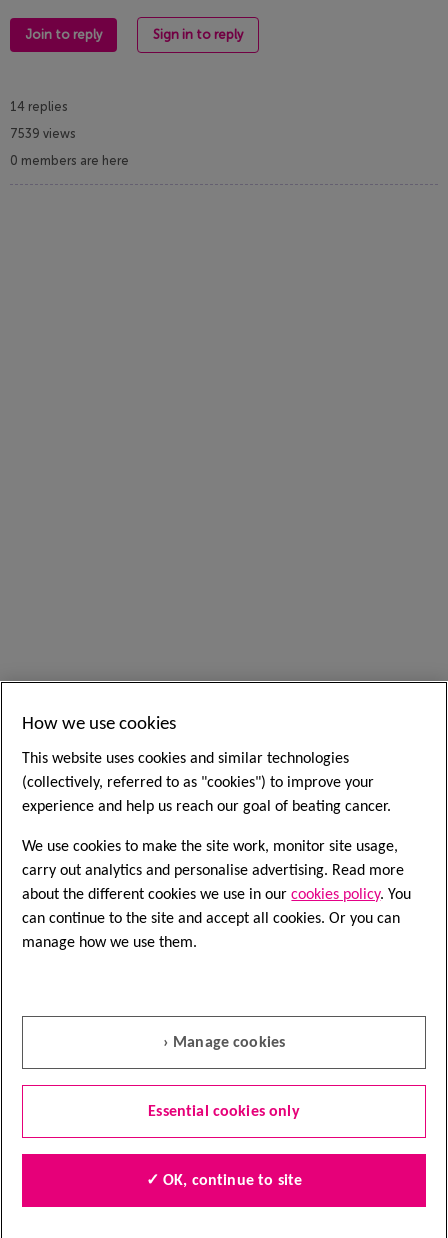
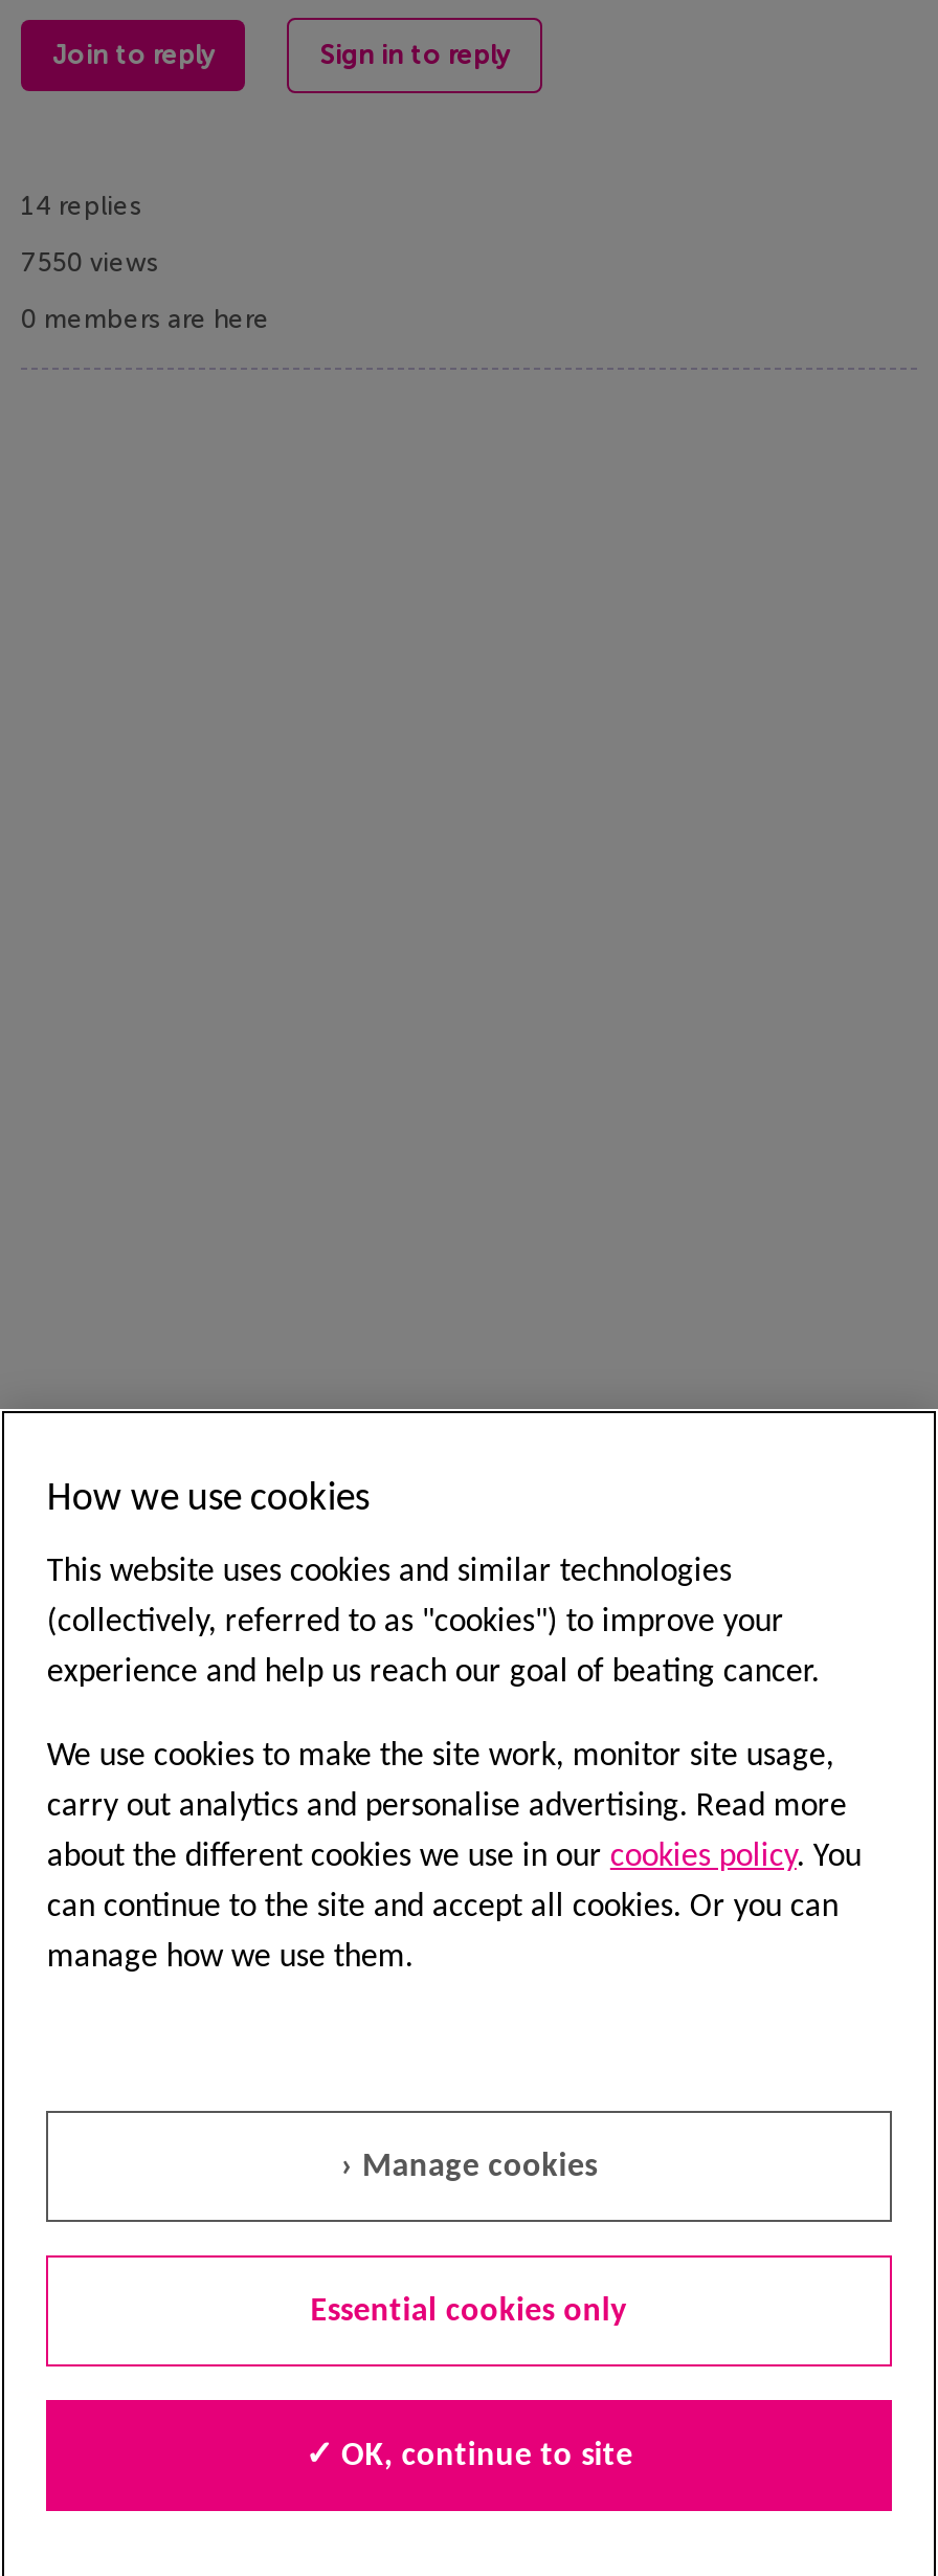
[10,126,76,141] 7539 views -> [21,246,159,278] 7550 views

